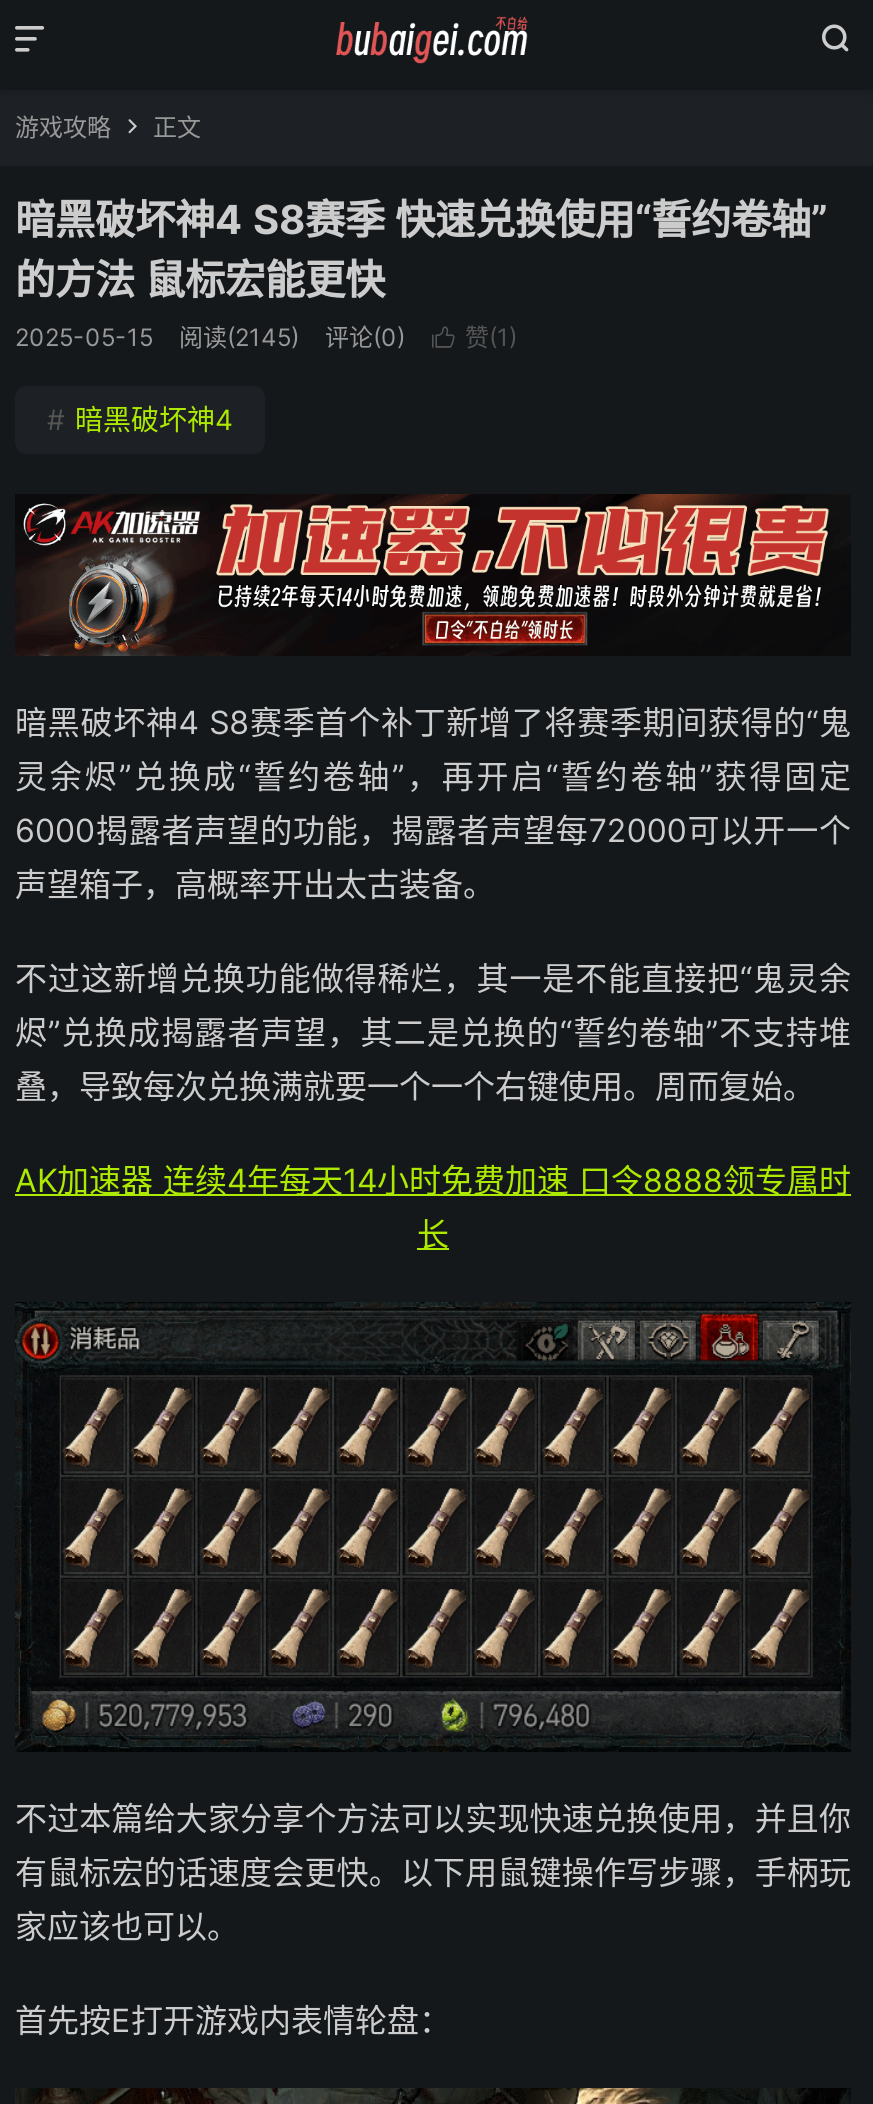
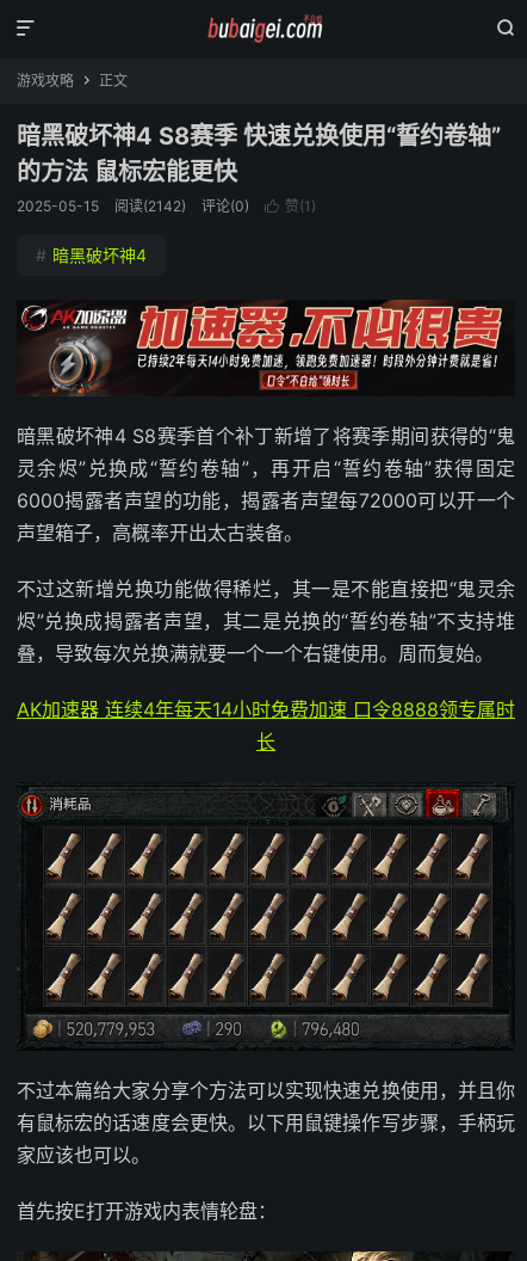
[179,322,299,352] 阅读(2145) -> [114,197,186,215] 阅读(2142)

